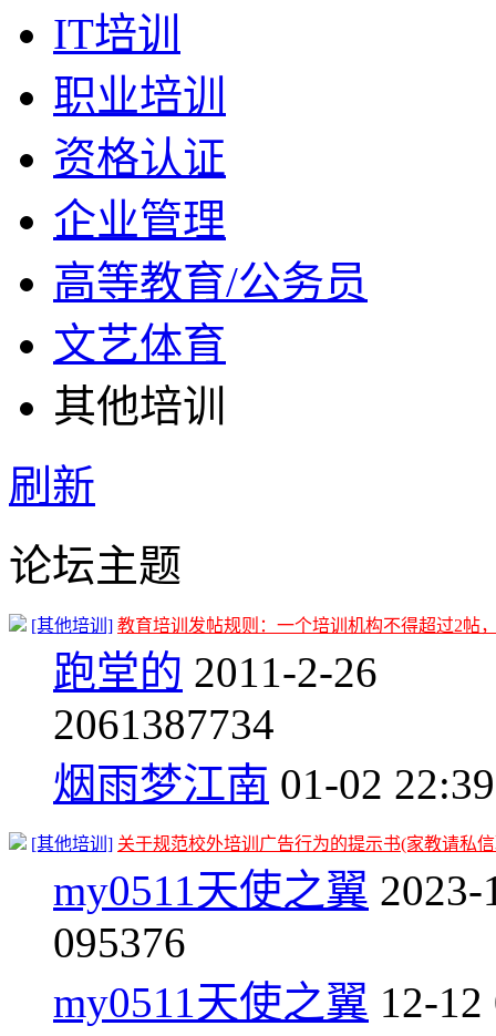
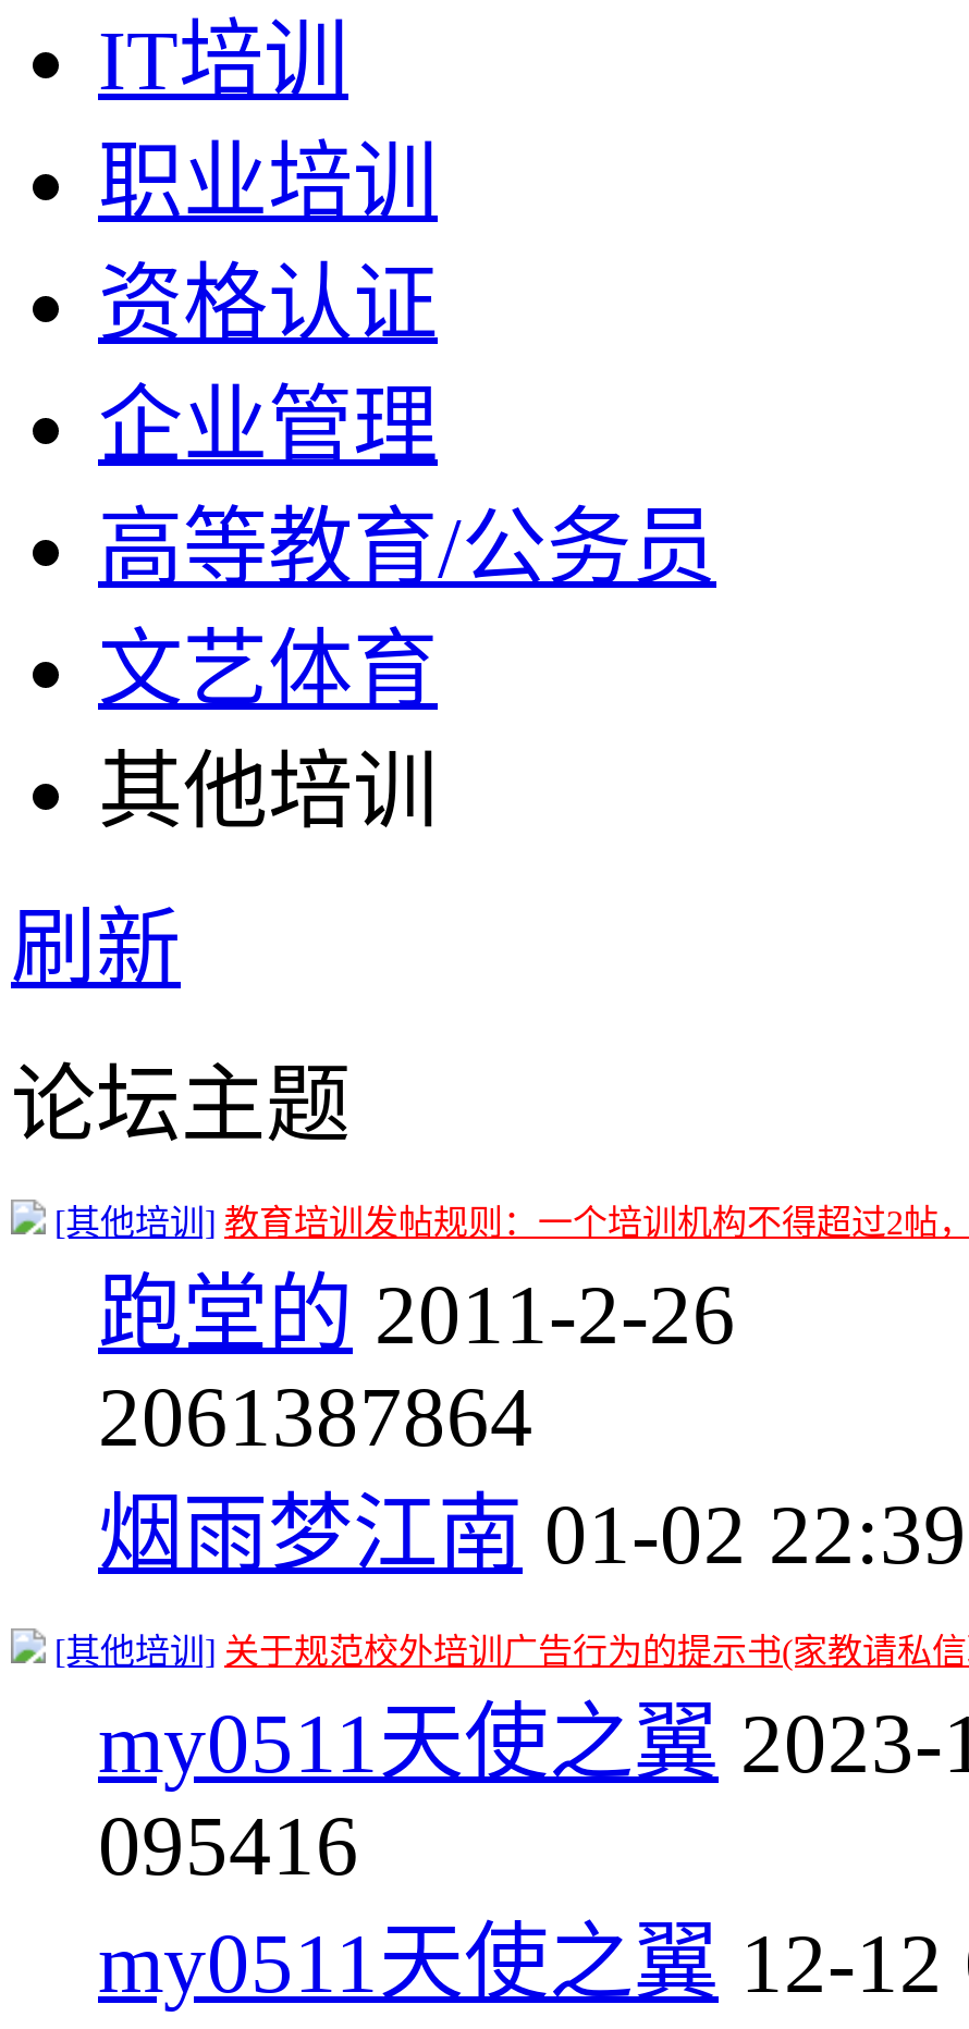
[53,700,275,748] 2061387734 -> [98,1369,533,1463] 2061387864
[53,918,186,966] 095376 -> [98,1798,359,1892] 095416

